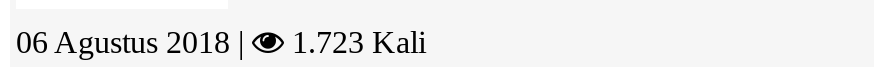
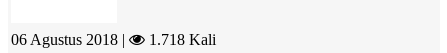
[284,25,426,59] 1.723 Kali -> [145,31,216,48] 1.718 Kali

